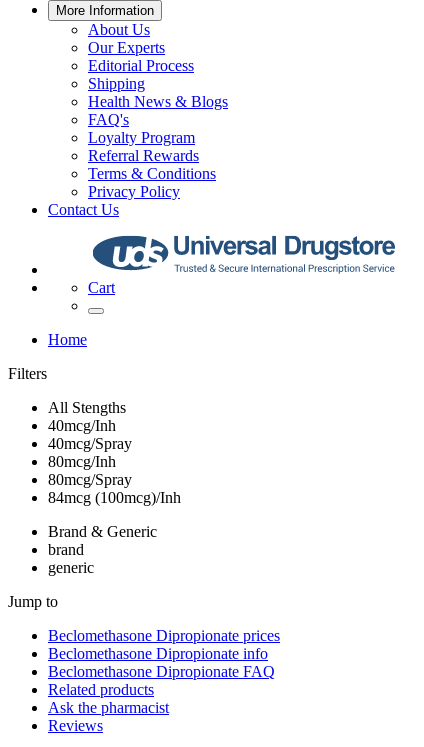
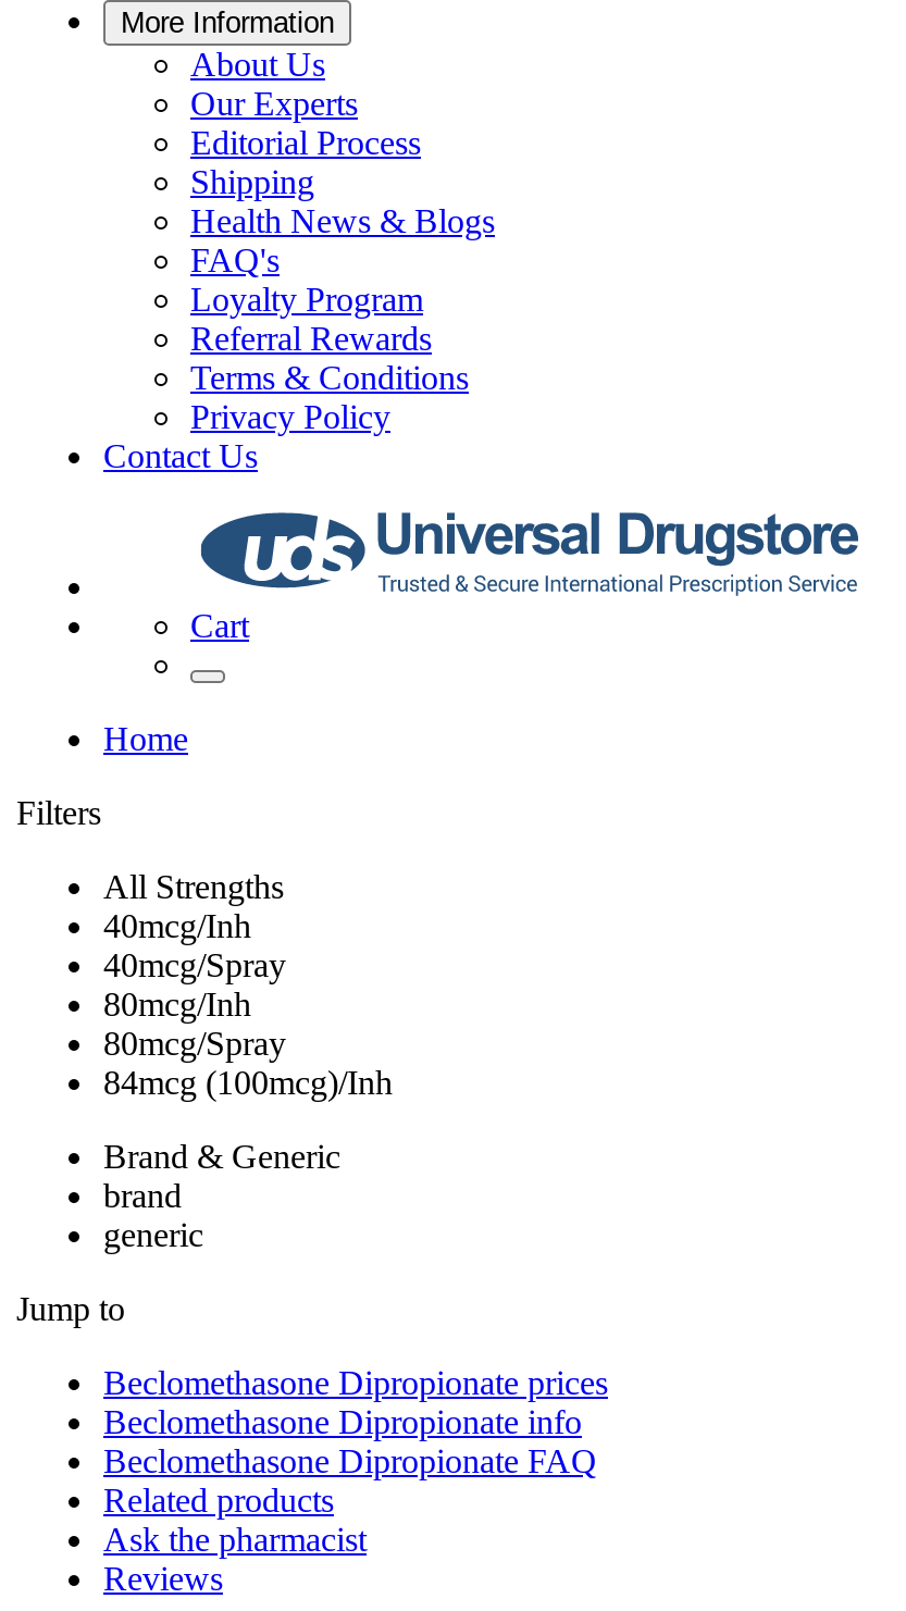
[48,399,126,416] All Stengths -> [103,868,284,905] All Strengths

